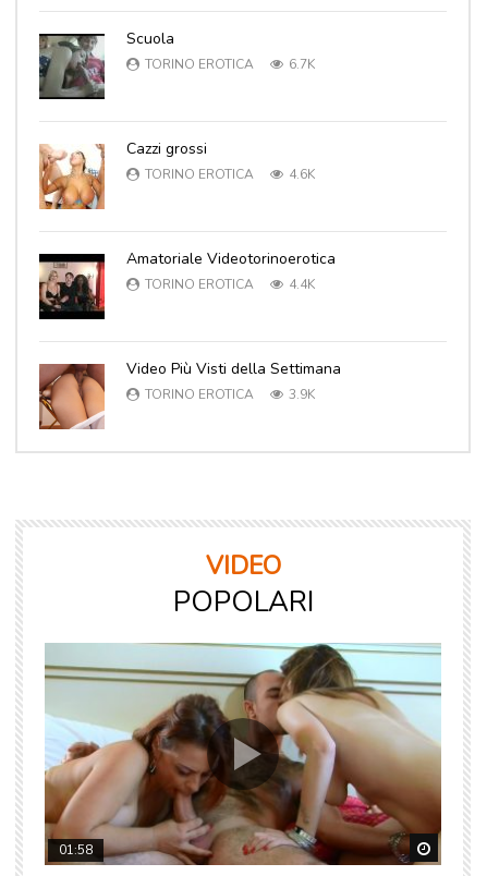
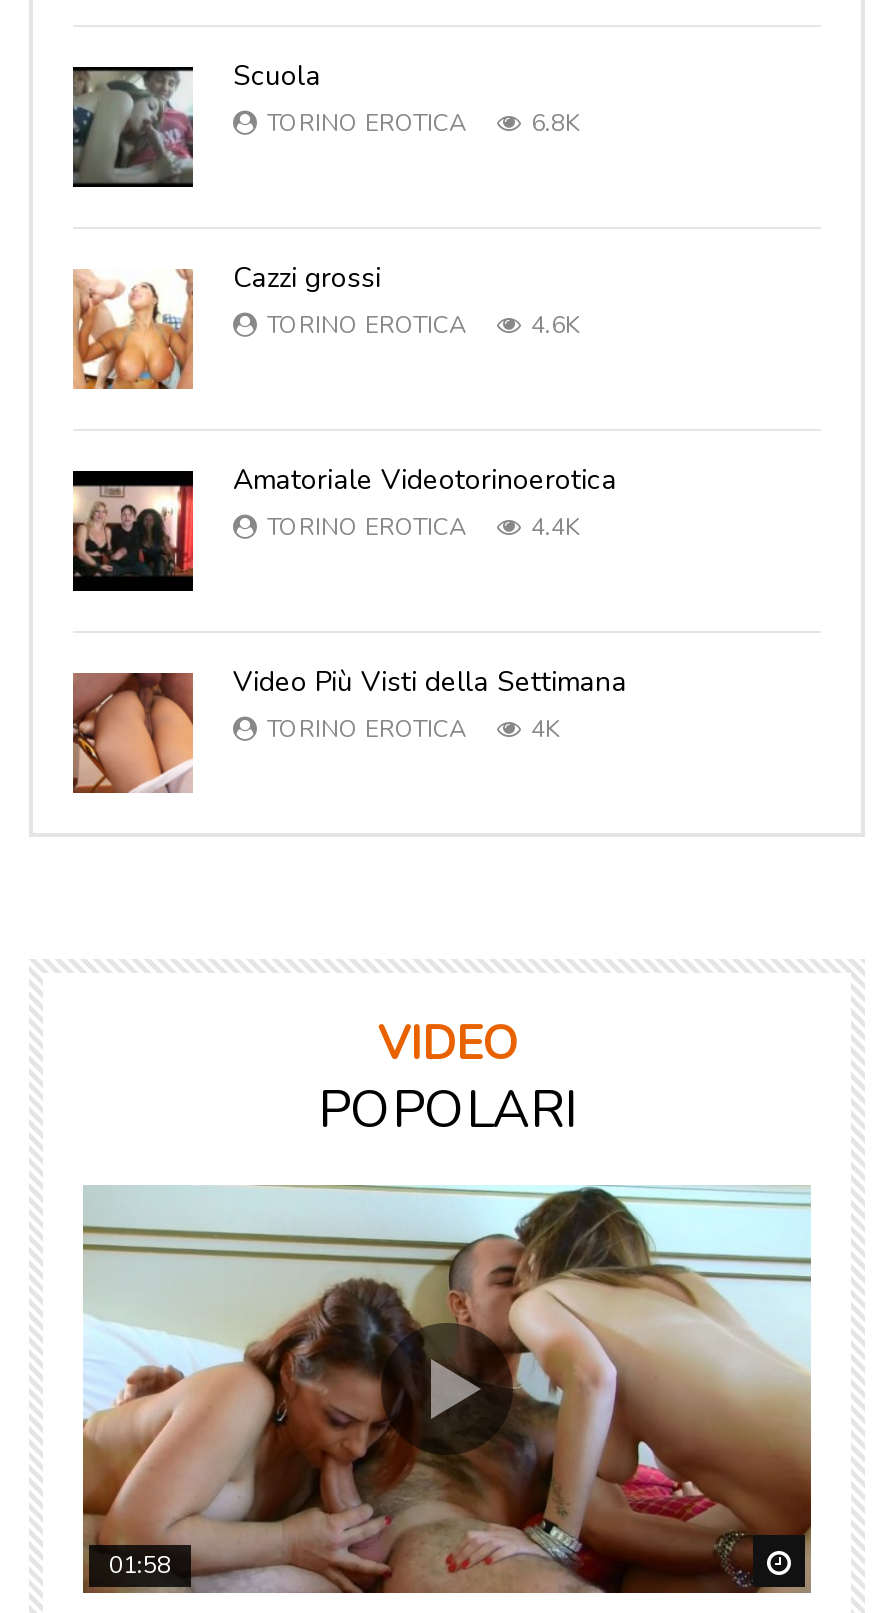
[289,55,315,73] 6.7K -> [531,106,579,138] 6.8K
[145,385,315,403] TORINO EROTICA 3.9K -> [267,712,559,744] TORINO EROTICA 4K

